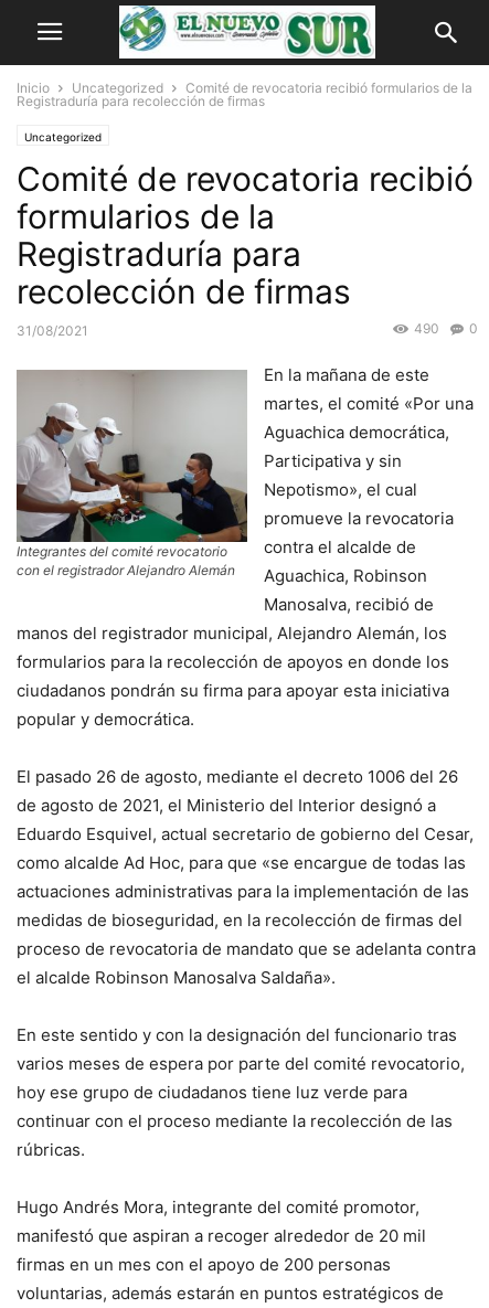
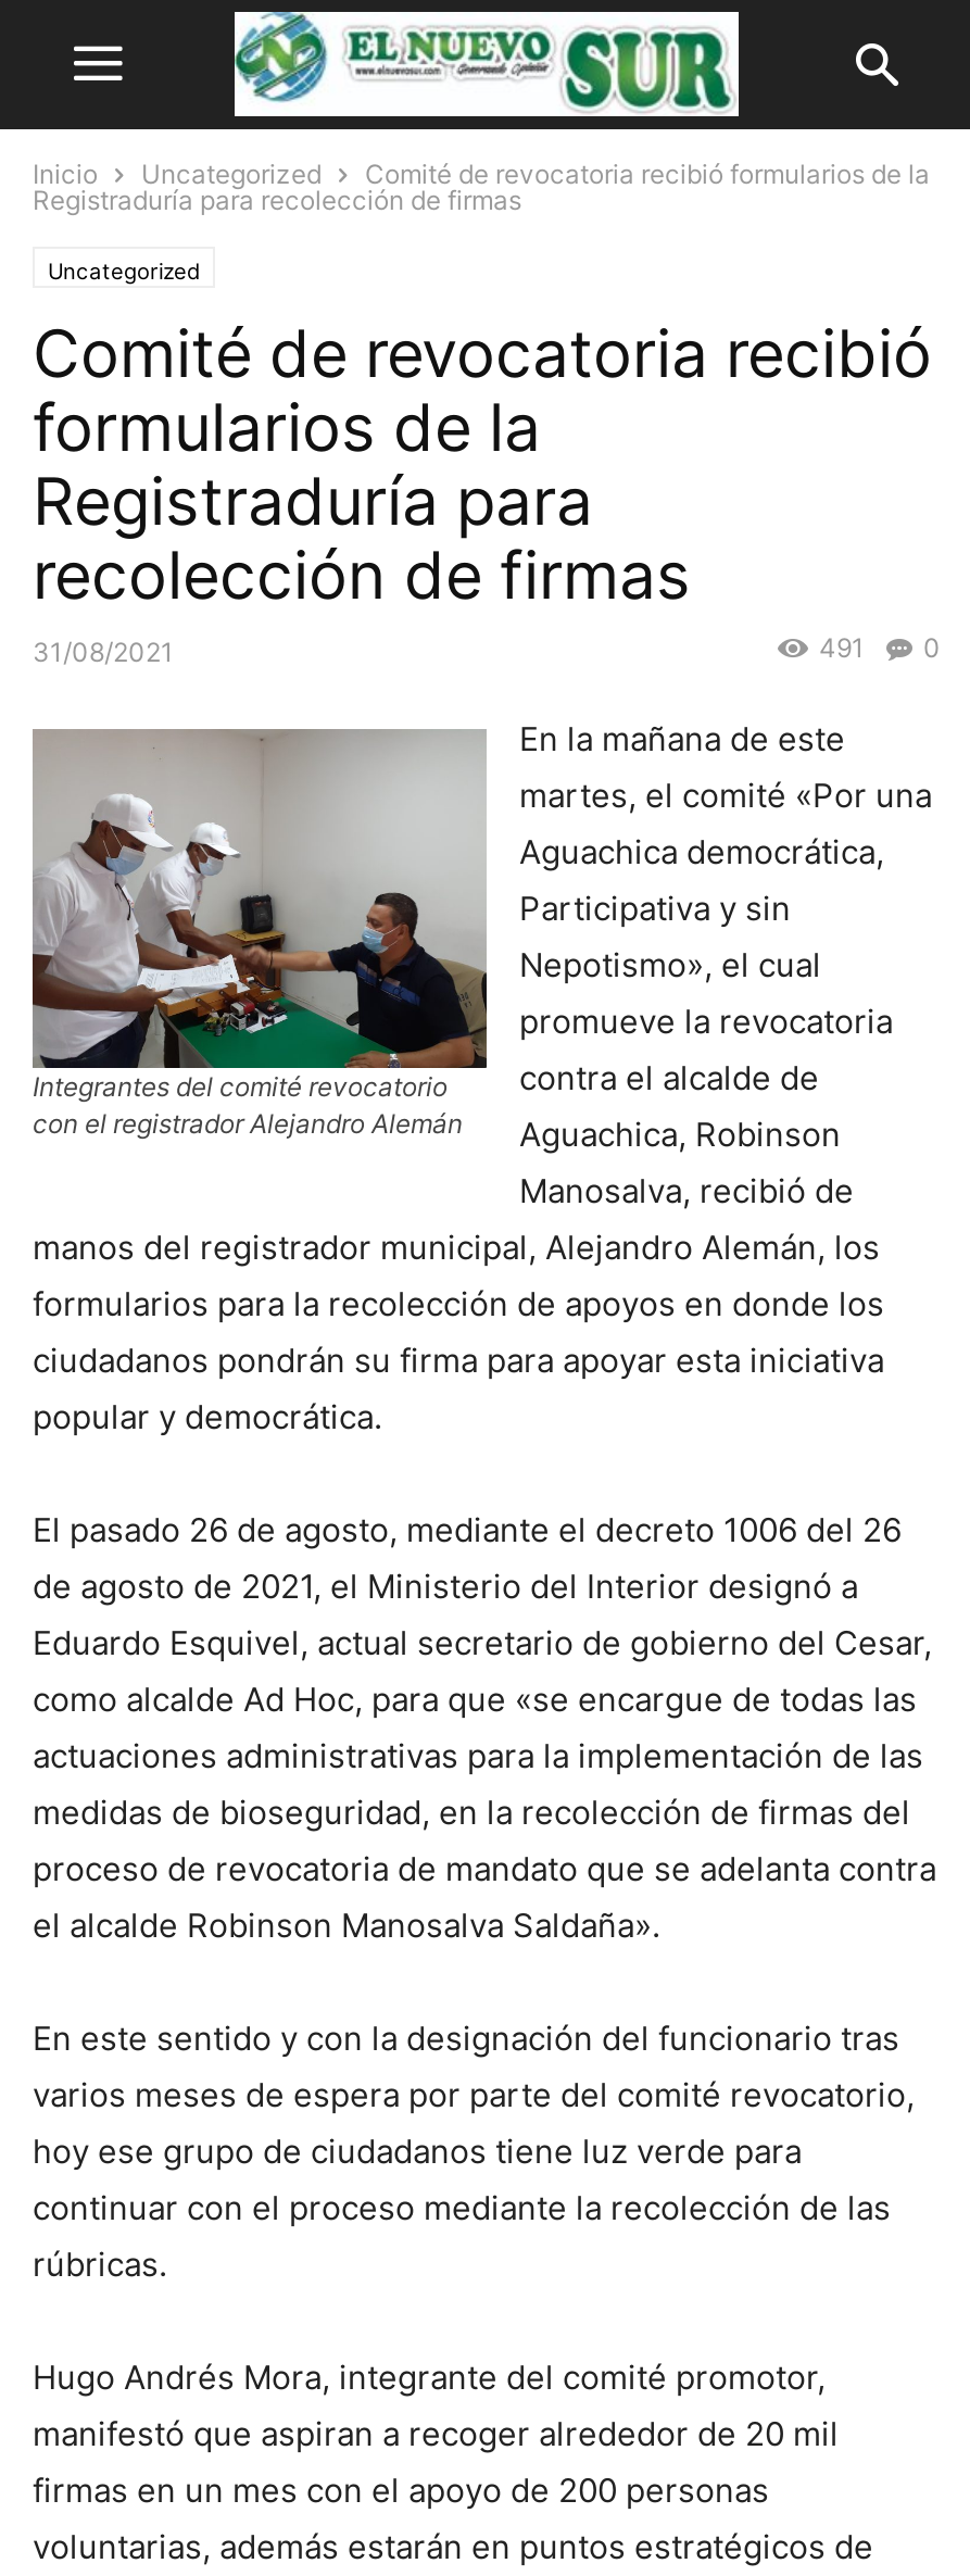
[414,320,478,337] 490 0 -> [819,631,941,664] 491 0

